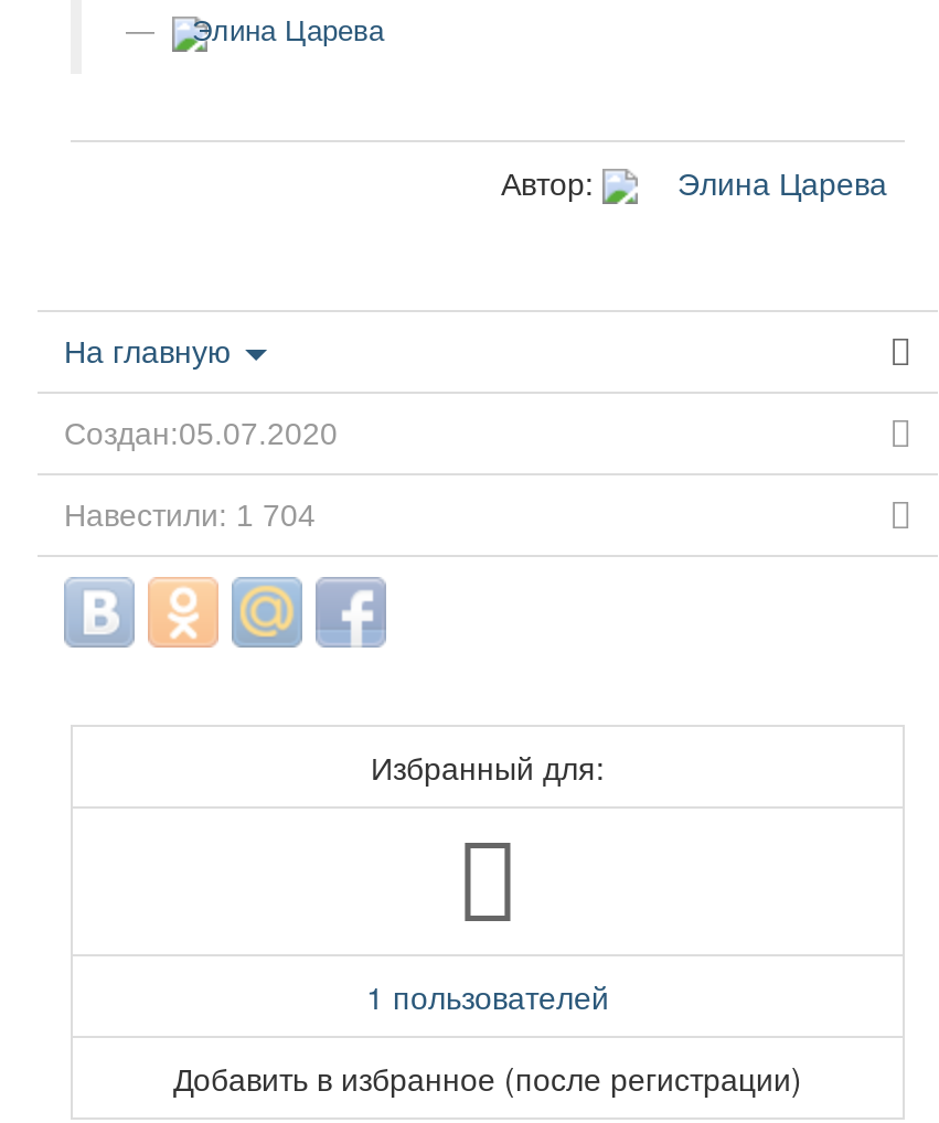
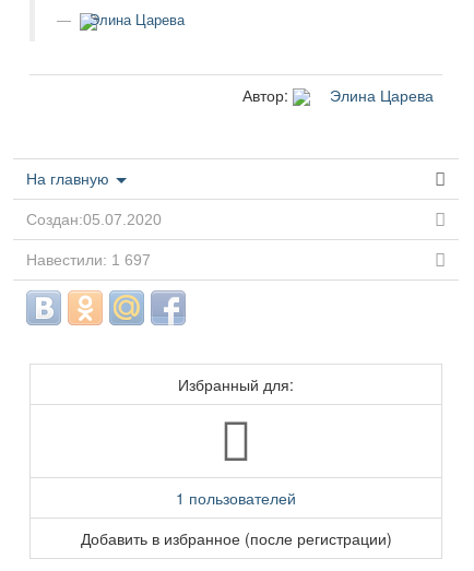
[64,498,316,533] Навестили: 1 704 -> [26,251,151,269] Навестили: 1 697

